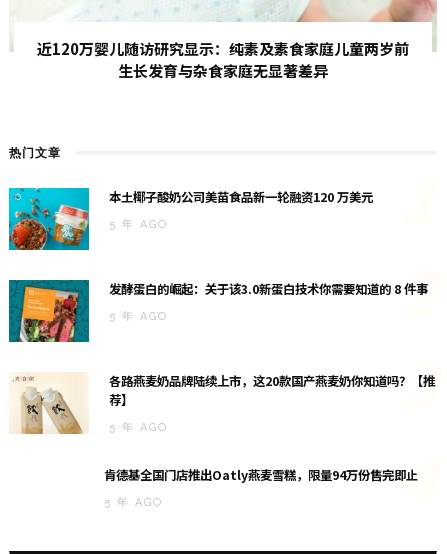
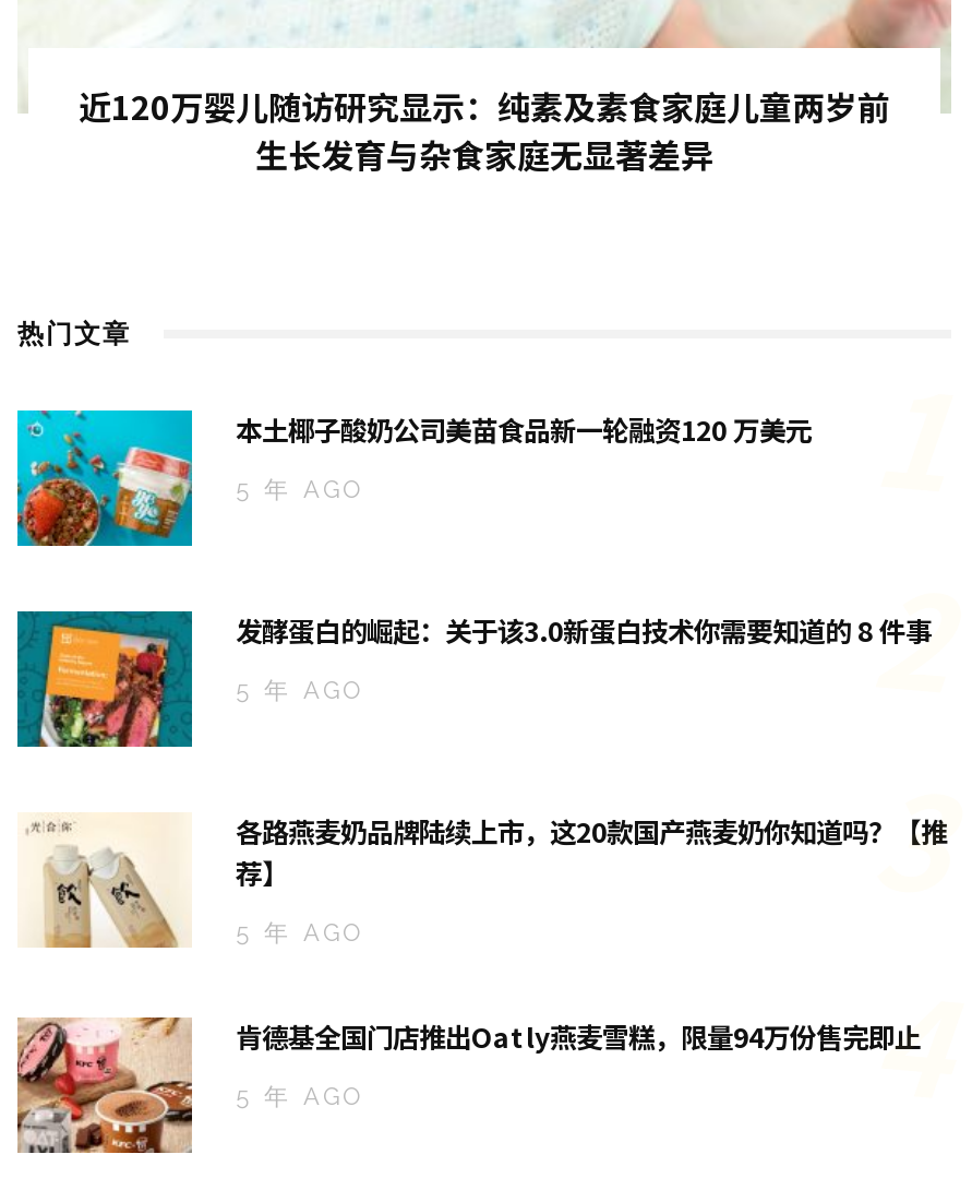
none -> [15,1015,194,1155] [image]

